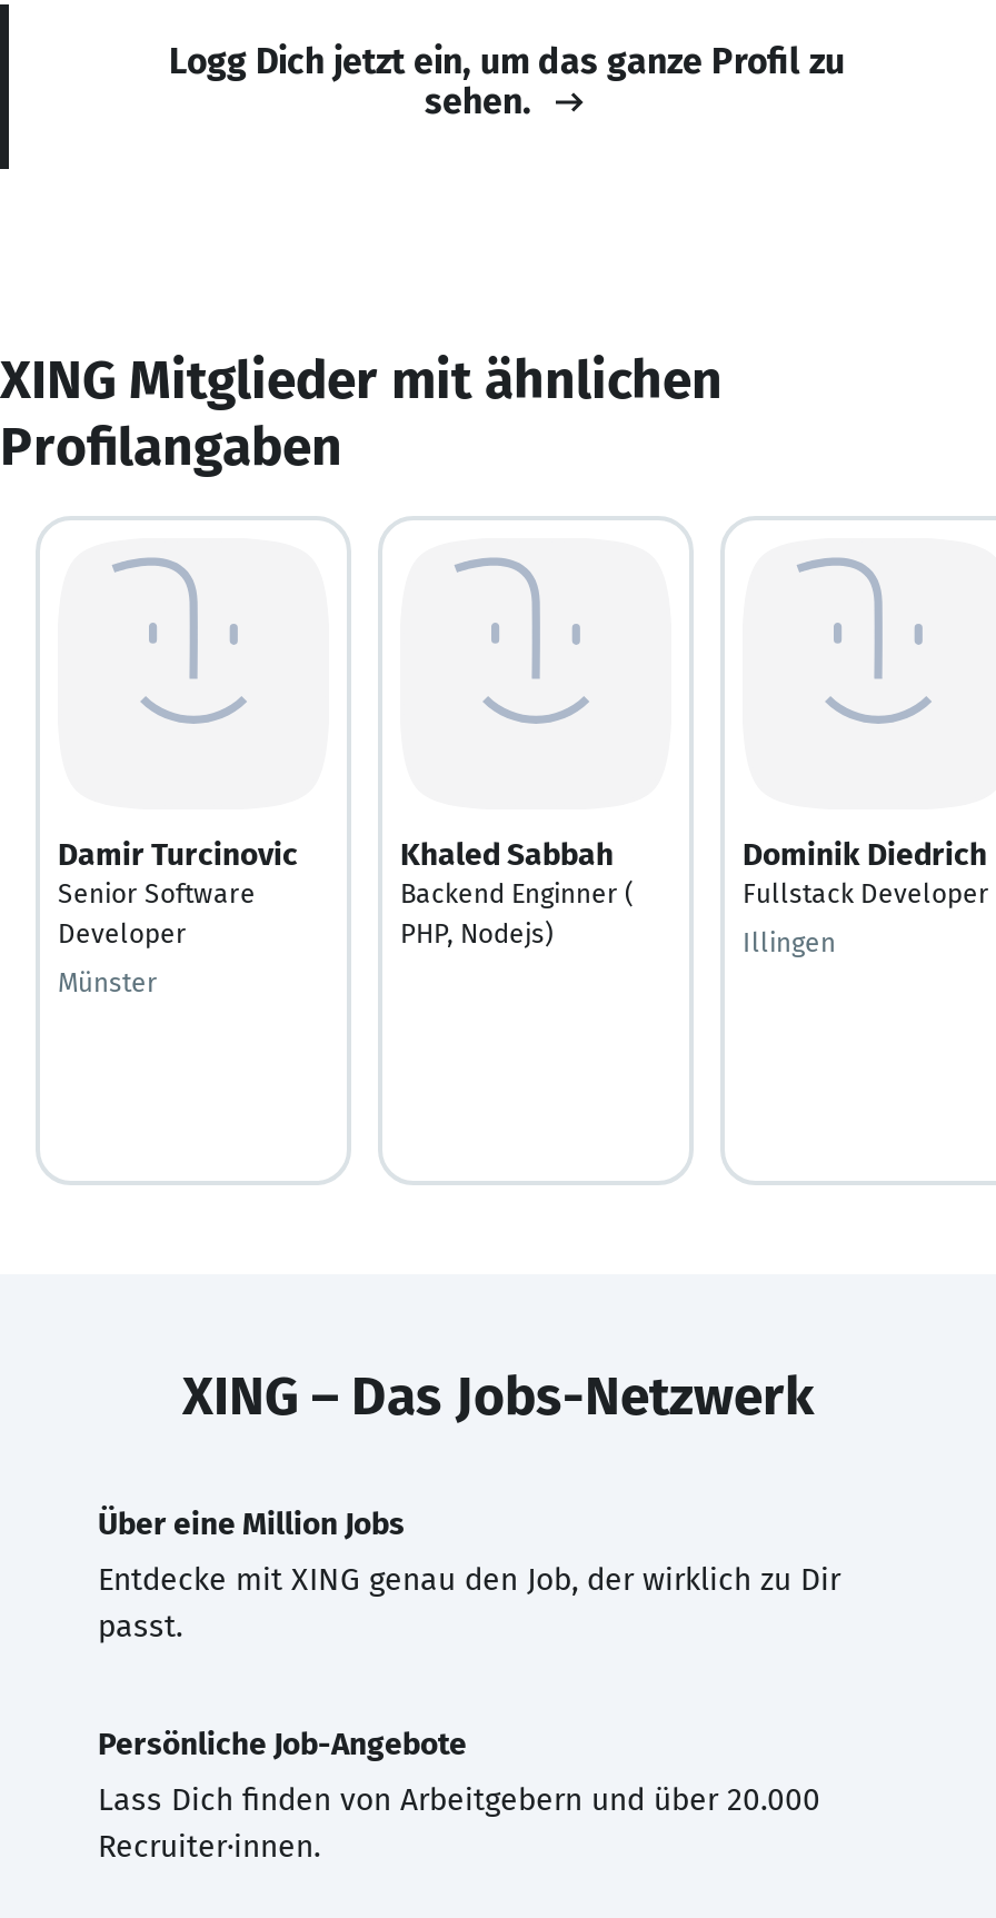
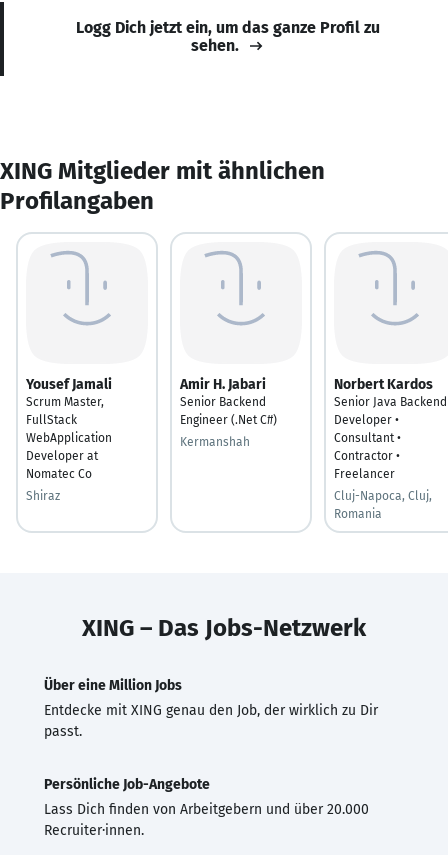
[58,835,298,997] Damir Turcinovic | Senior Software | Developer | Münster -> [26,375,112,502] Yousef Jamali | Scrum Master, | FullStack | WebApplication | Developer at | Nomatec Co | Shiraz
[400,835,634,948] Khaled Sabbah | Backend Enginner ( | PHP, Nodejs) -> [180,375,277,448] Amir H. Jabari | Senior Backend | Engineer (.Net C#) | Kermanshah
[743,835,989,957] Dominik Diedrich | Fullstack Developer | Illingen -> [334,375,447,520] Norbert Kardos | Senior Java Backend | Developer • | Consultant • | Contractor • | Freelancer | Cluj-Napoca, Cluj, | Romania

